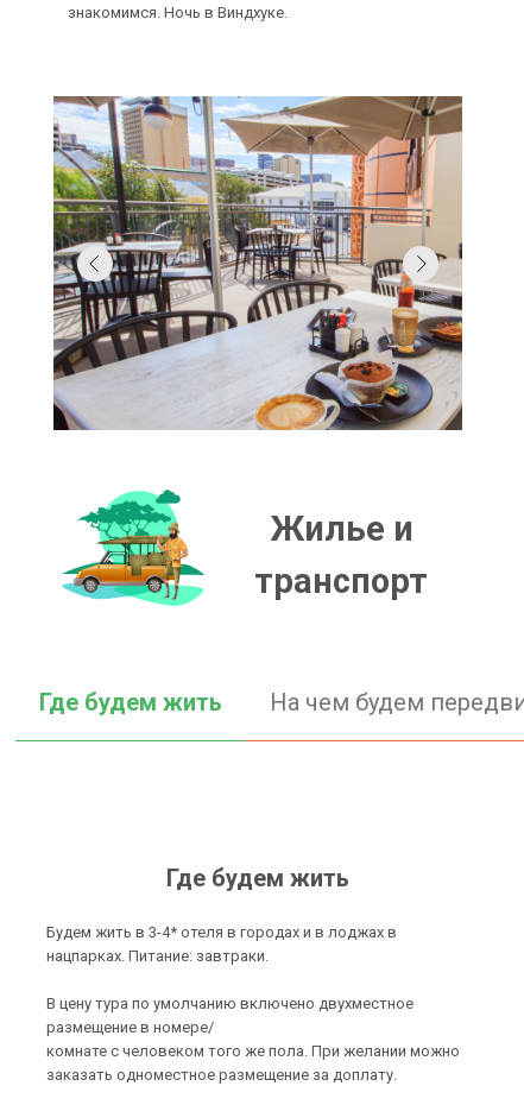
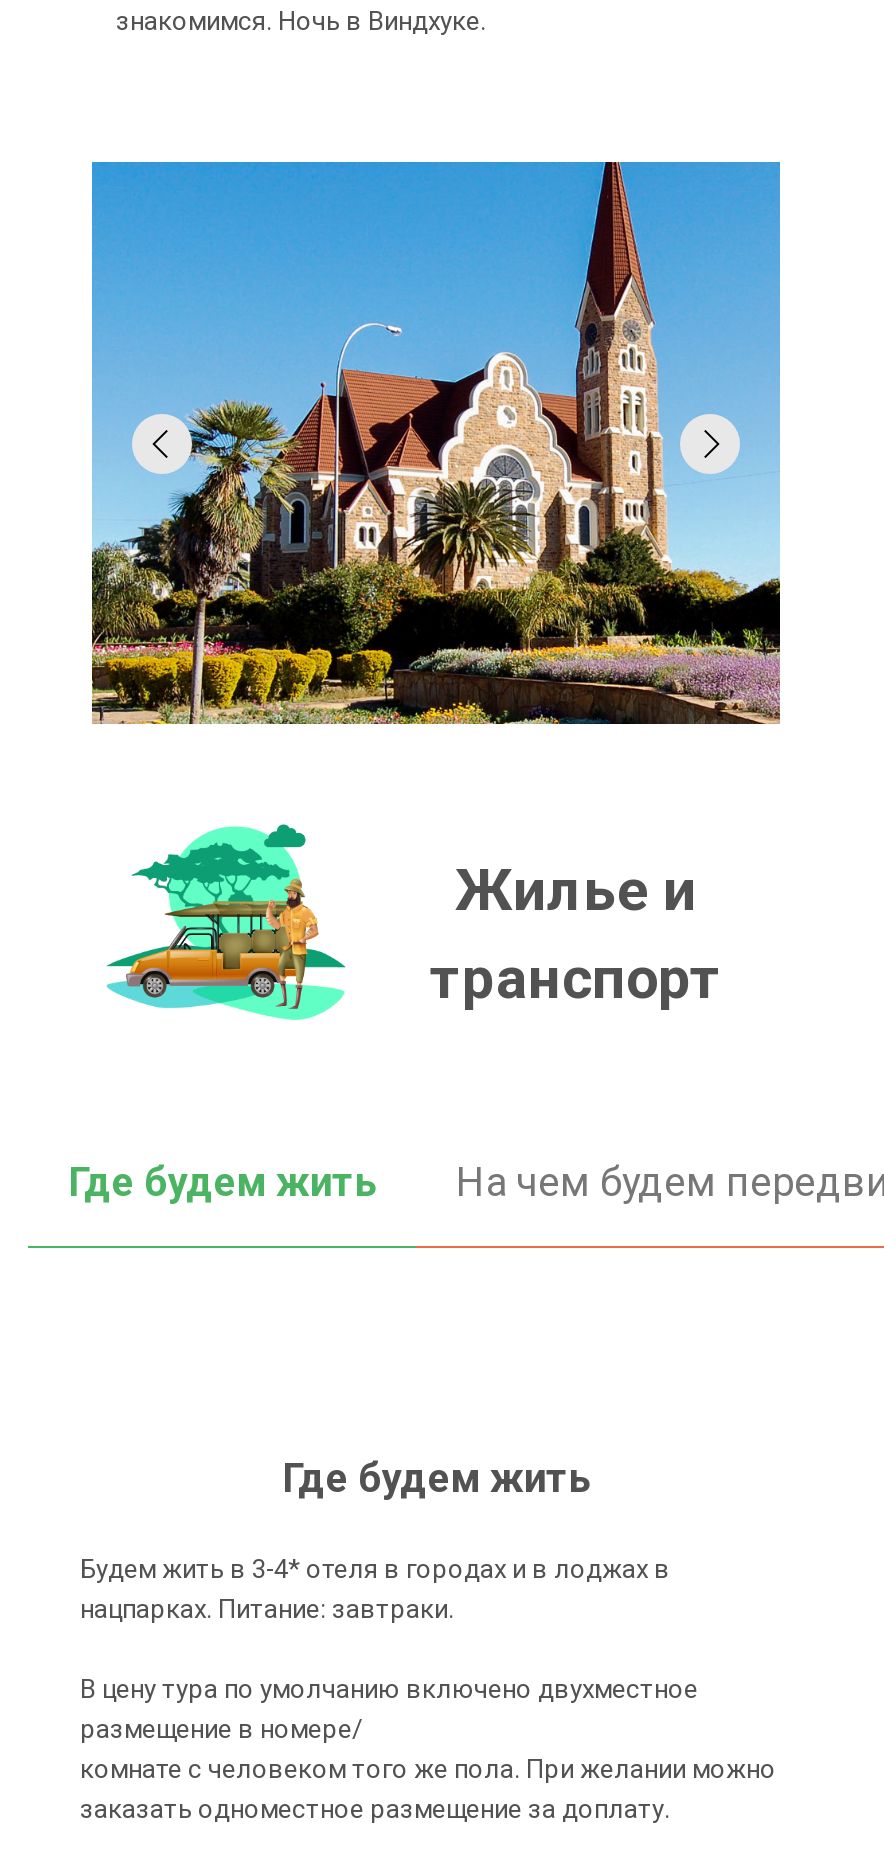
[52,95,463,431] [image] -> [90,160,782,726] [image]

